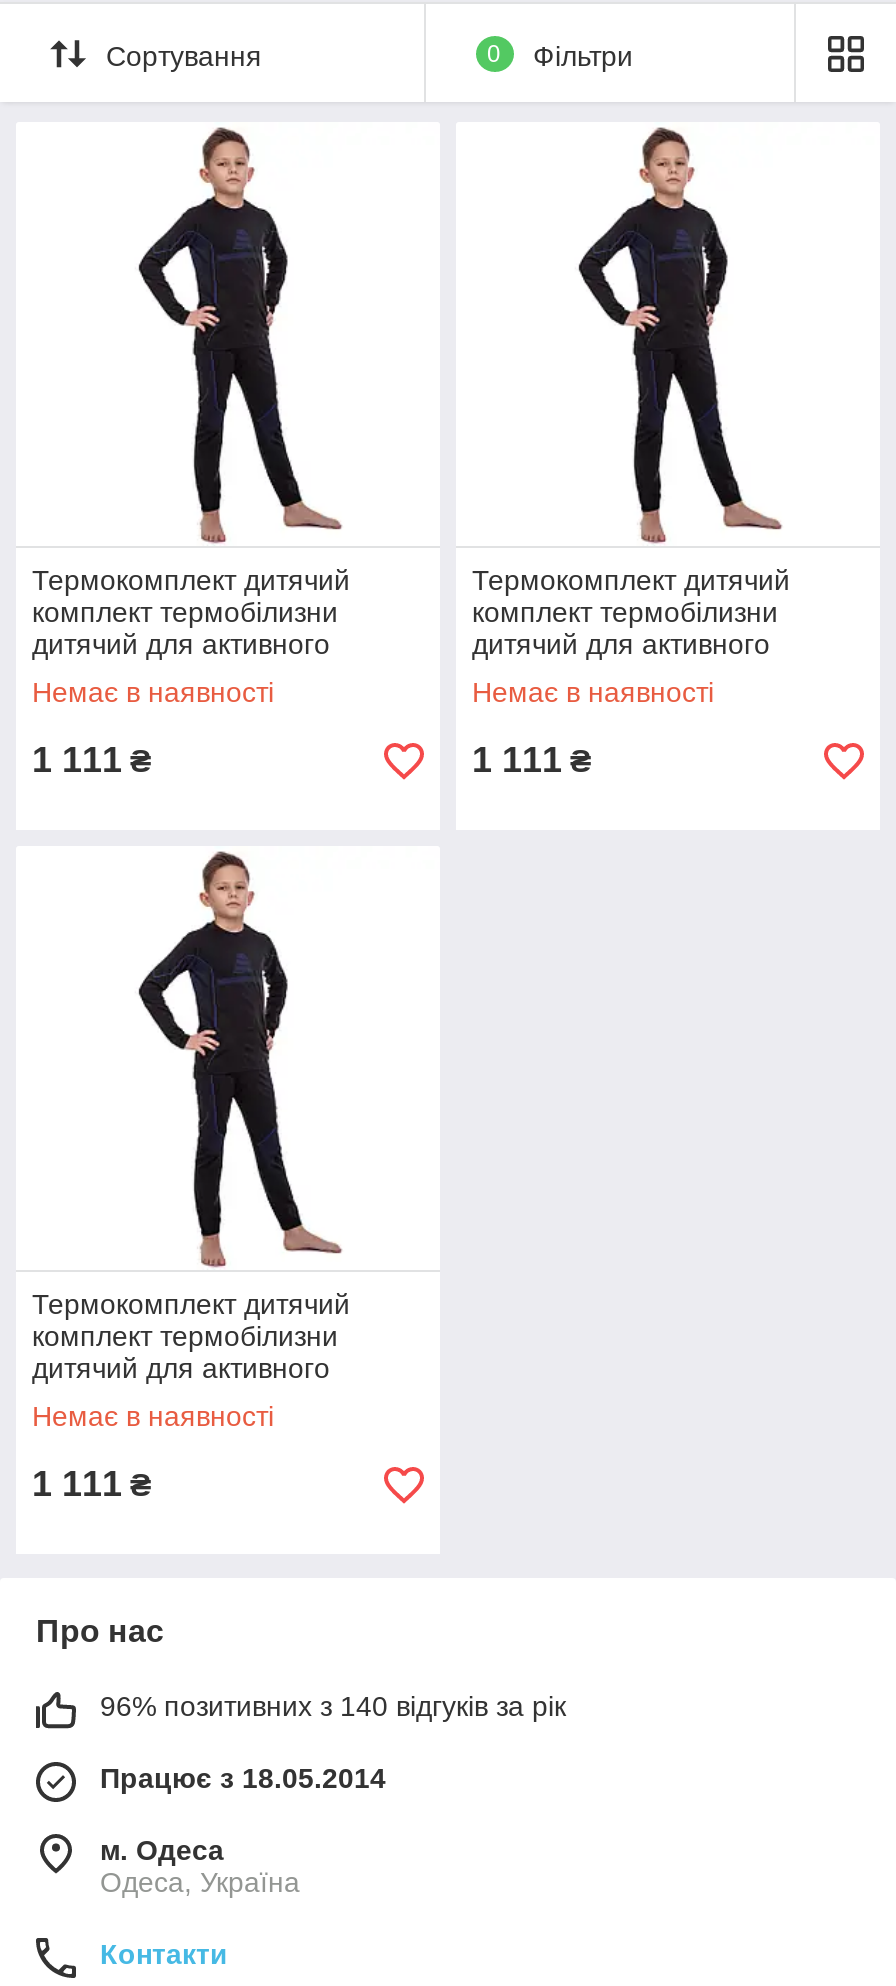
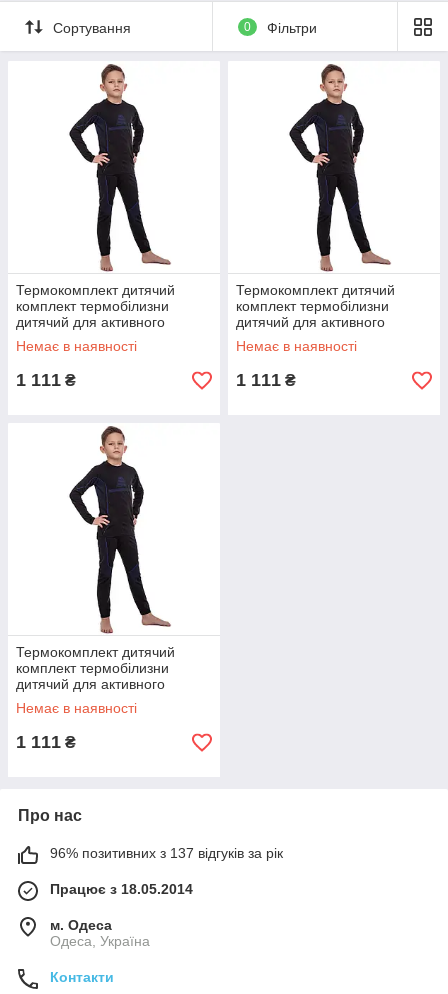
[100,1690,566,1722] 96% позитивних з 140 відгуків за рік -> [50,845,283,861] 96% позитивних з 137 відгуків за рік

